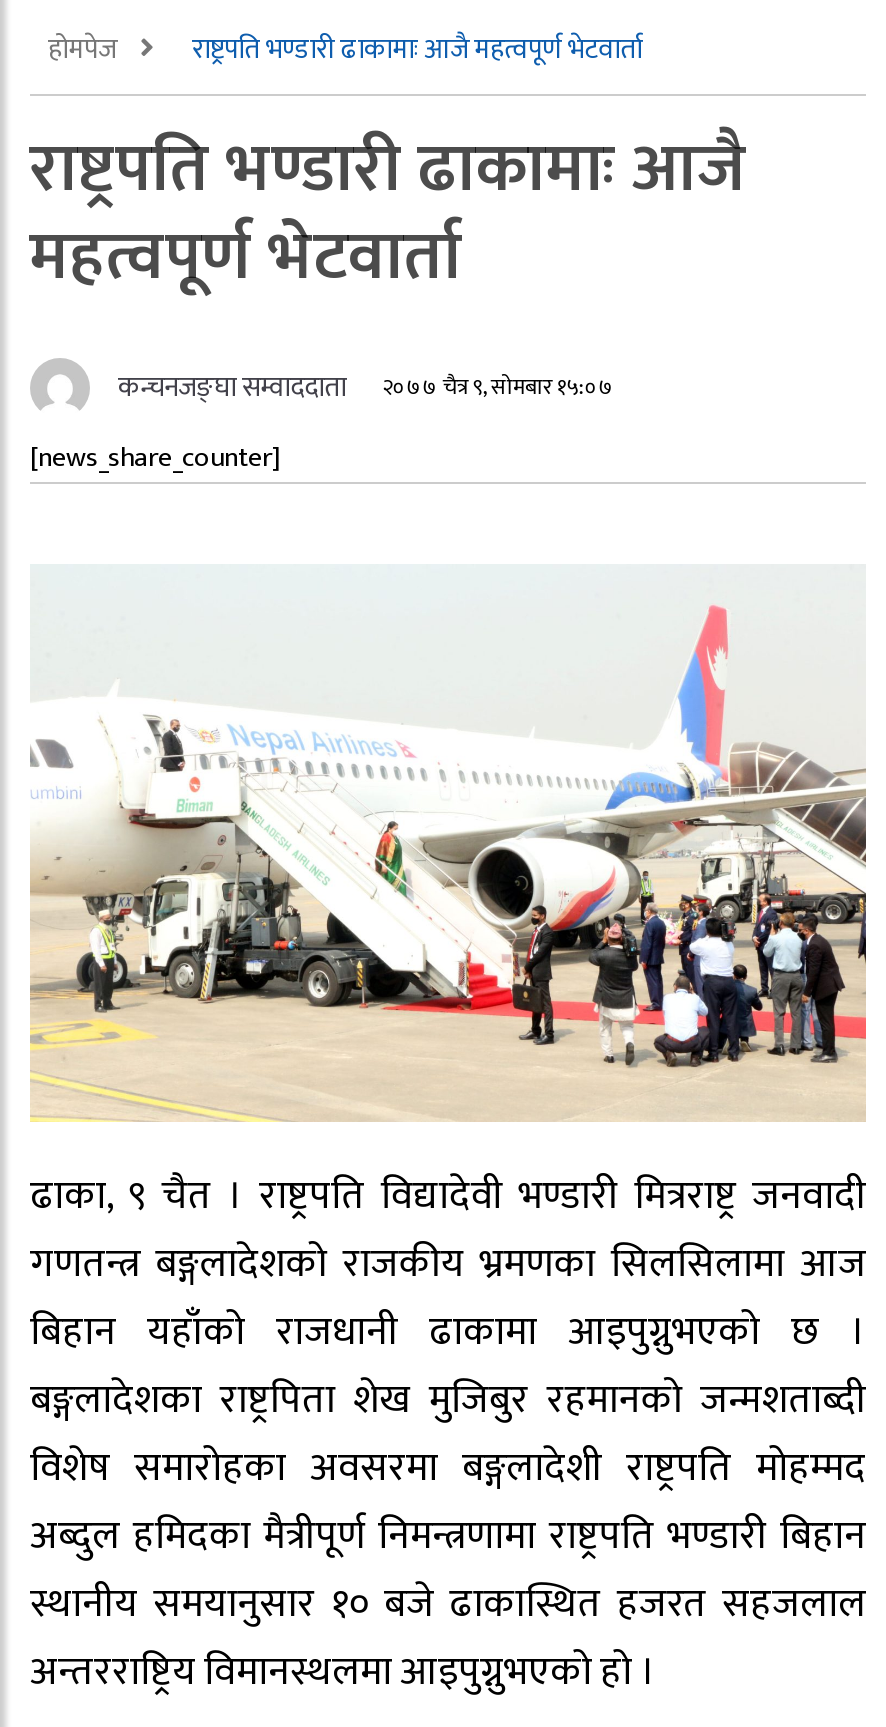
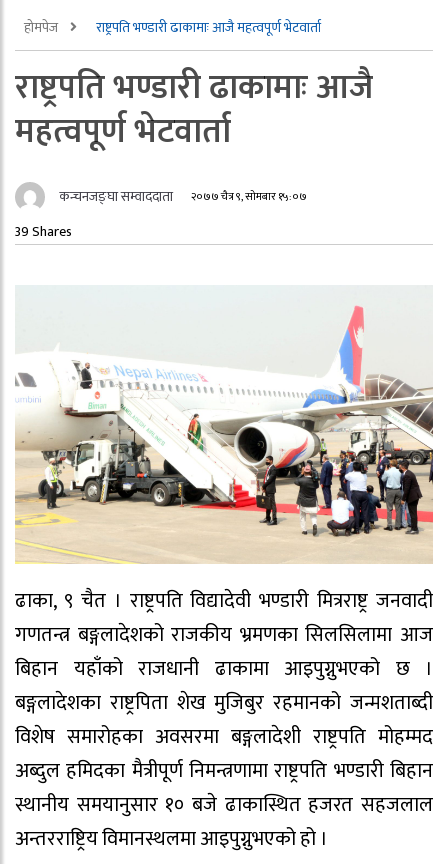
[30,434,280,480] [news_share_counter] -> [15,220,72,243] 39 Shares

